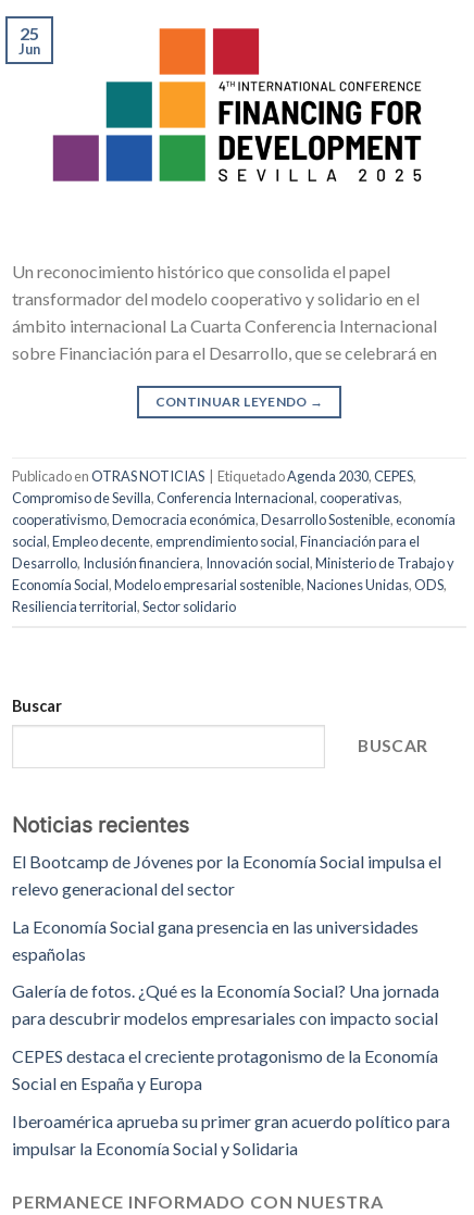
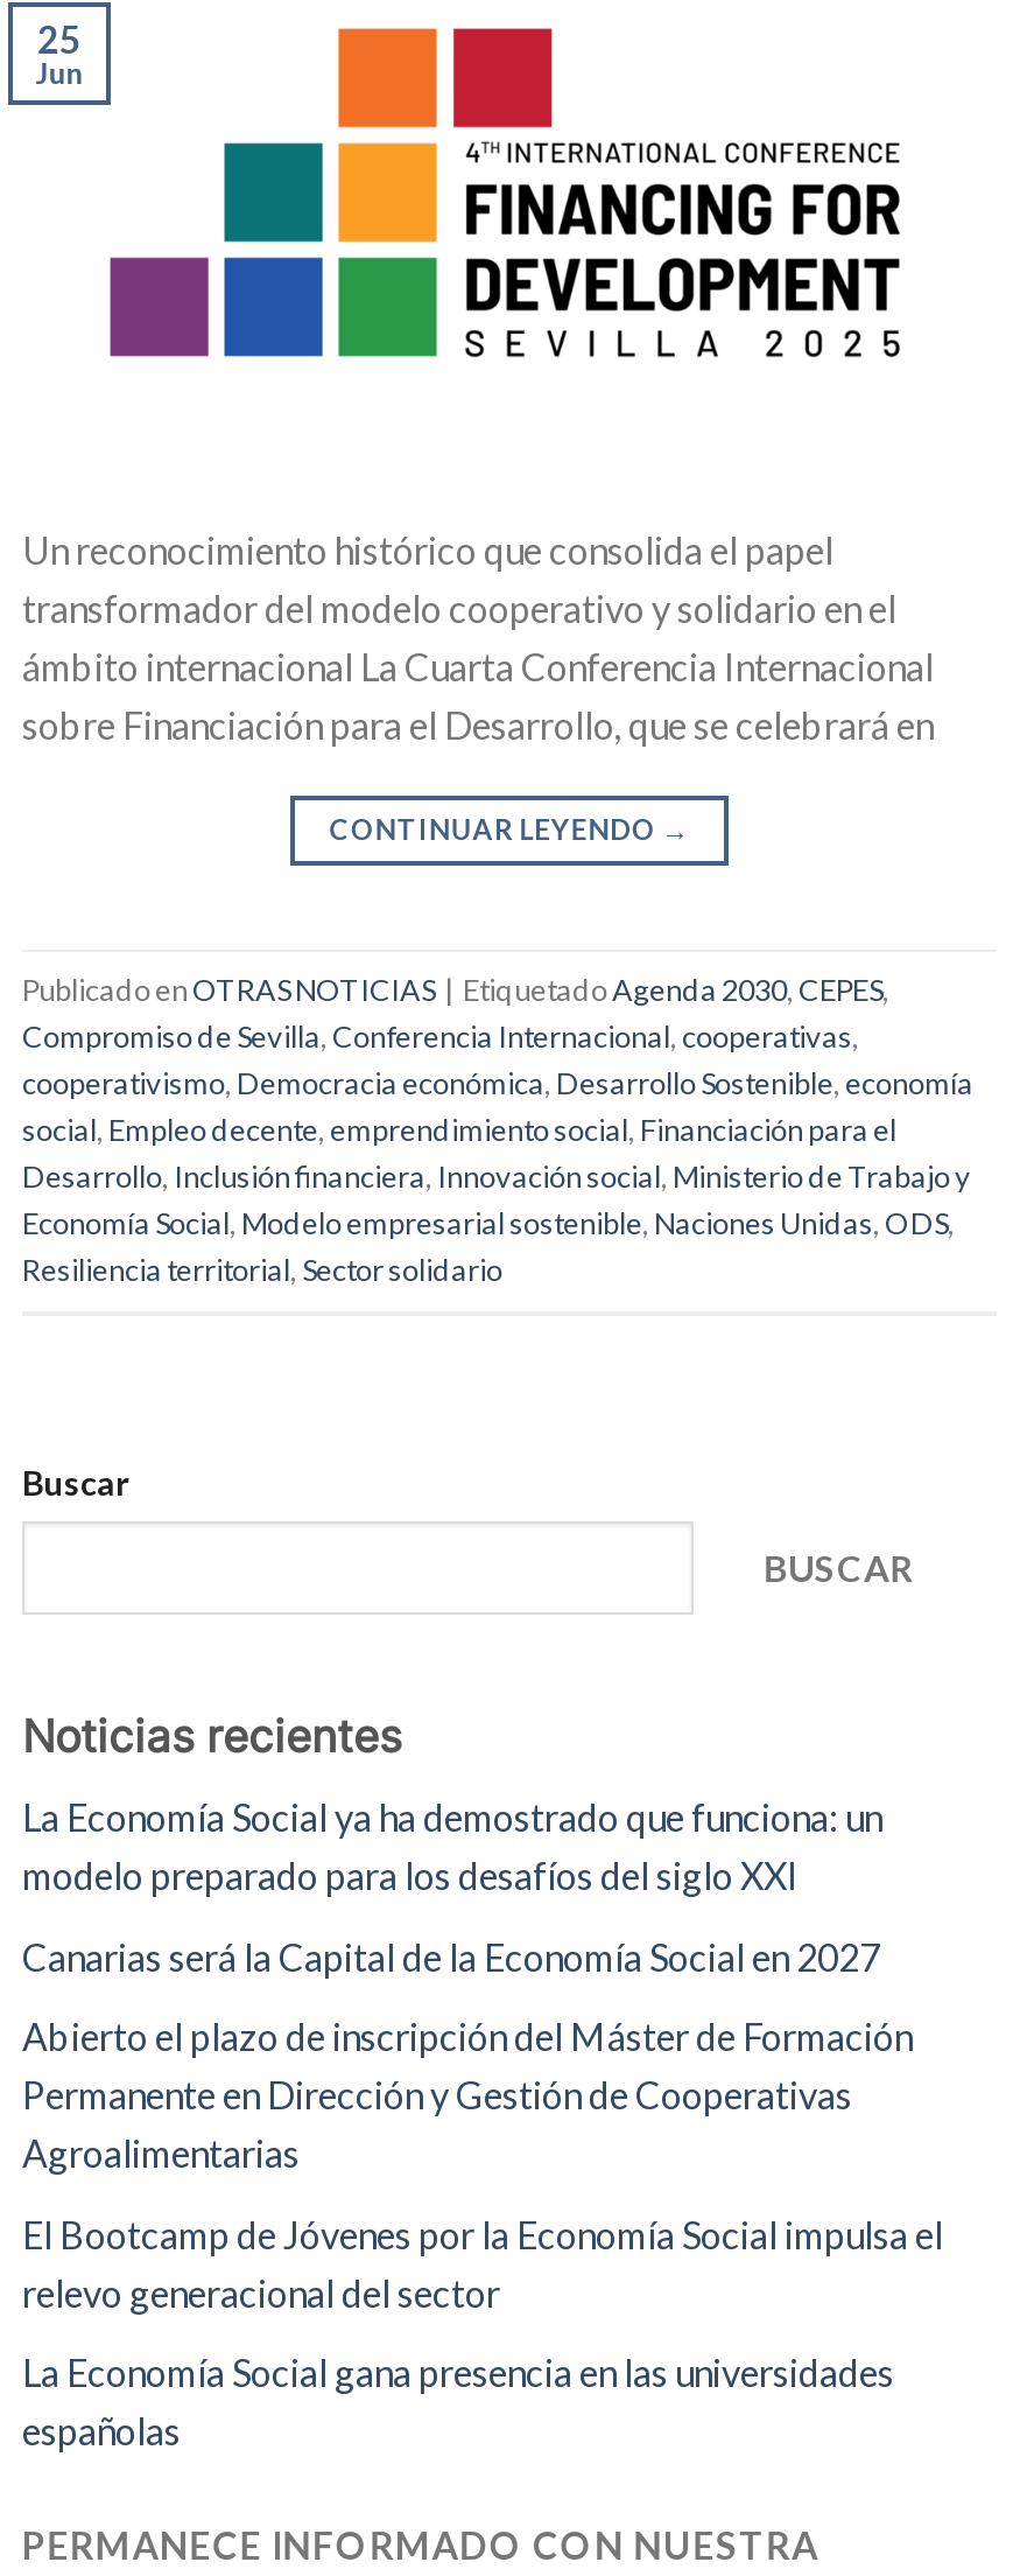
none -> [22,1795,913,2175] La Economía Social ya ha demostrado que funciona: un | modelo preparado para los desafíos del siglo XXI | Canarias será la Capital de la Economía Social en 2027 | Abierto el plazo de inscripción del Máster de Formación | Permanente en Dirección y Gestión de Cooperativas | Agroalimentarias
moved [12,851,441,964] -> [22,2212,943,2453]: El Bootcamp de Jóvenes por la Economía Social impulsa el | relevo generacional del sector | La Economía Social gana presencia en las universidades | españolas
[12,981,450,1158] Galería de fotos. ¿Qué es la Economía Social? Una jornada | para descubrir modelos empresariales con impacto social | CEPES destaca el creciente protagonismo de la Economía | Social en España y Europa | Iberoamérica aprueba su primer gran acuerdo político para | impulsar la Economía Social y Solidaria -> none

